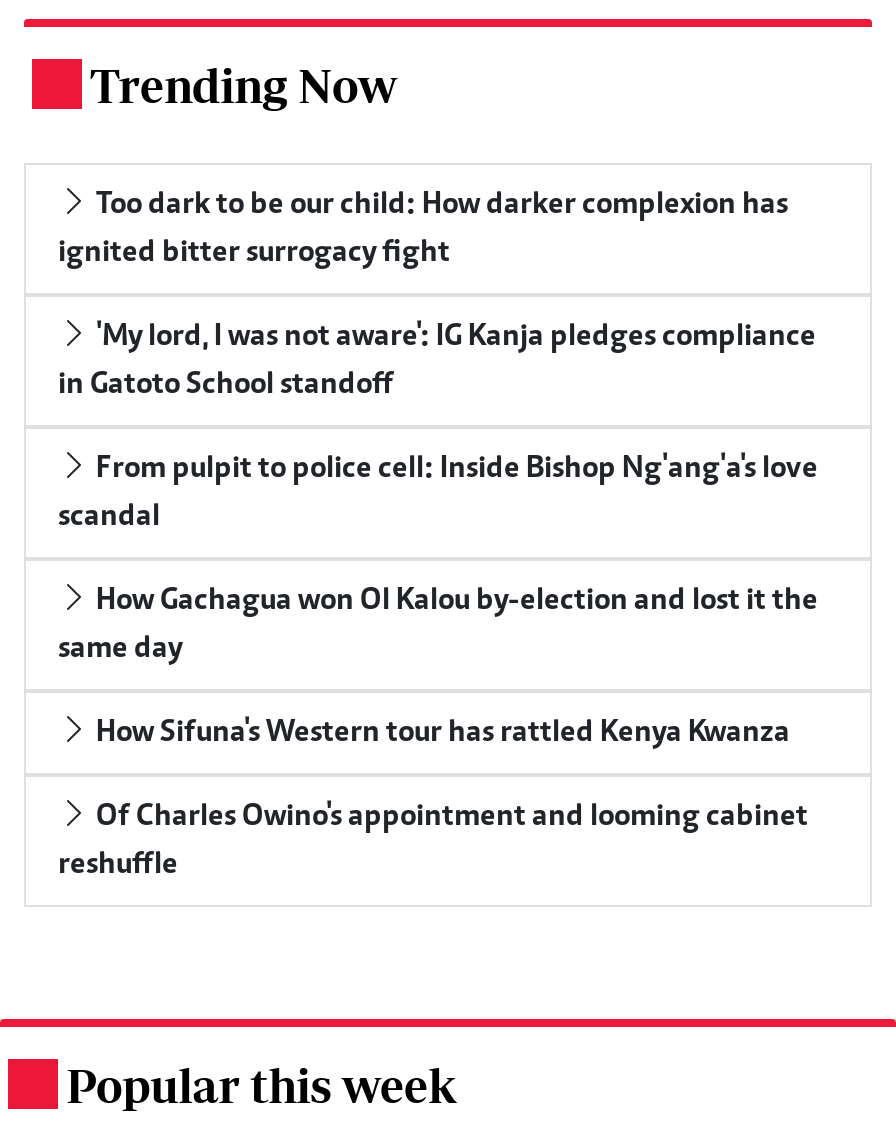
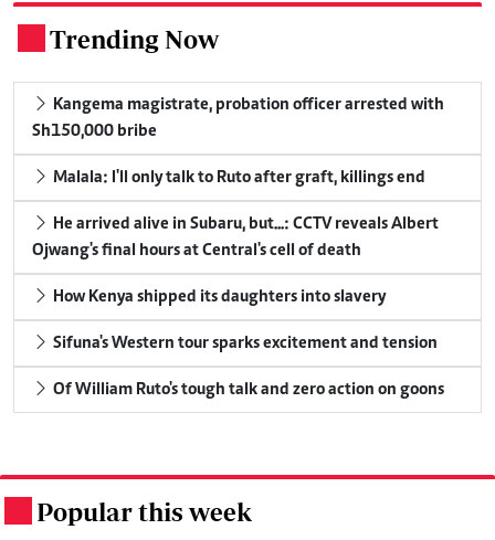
[58,188,818,880] Too dark to be our child: How darker complexion has | ignited bitter surrogacy fight | 'My lord, I was not aware': IG Kanja pledges compliance | in Gatoto School standoff | From pulpit to police cell: Inside Bishop Ng'ang'a's love | scandal | How Gachagua won Ol Kalou by-election and lost it the | same day | How Sifuna's Western tour has rattled Kenya Kwanza | Of Charles Owino's appointment and looming cabinet | reshuffle -> [32,96,444,398] Kangema magistrate, probation officer arrested with | Sh150,000 bribe | Malala: I'll only talk to Ruto after graft, killings end | He arrived alive in Subaru, but...: CCTV reveals Albert | Ojwang's final hours at Central's cell of death | How Kenya shipped its daughters into slavery | Sifuna's Western tour sparks excitement and tension | Of William Ruto's tough talk and zero action on goons

